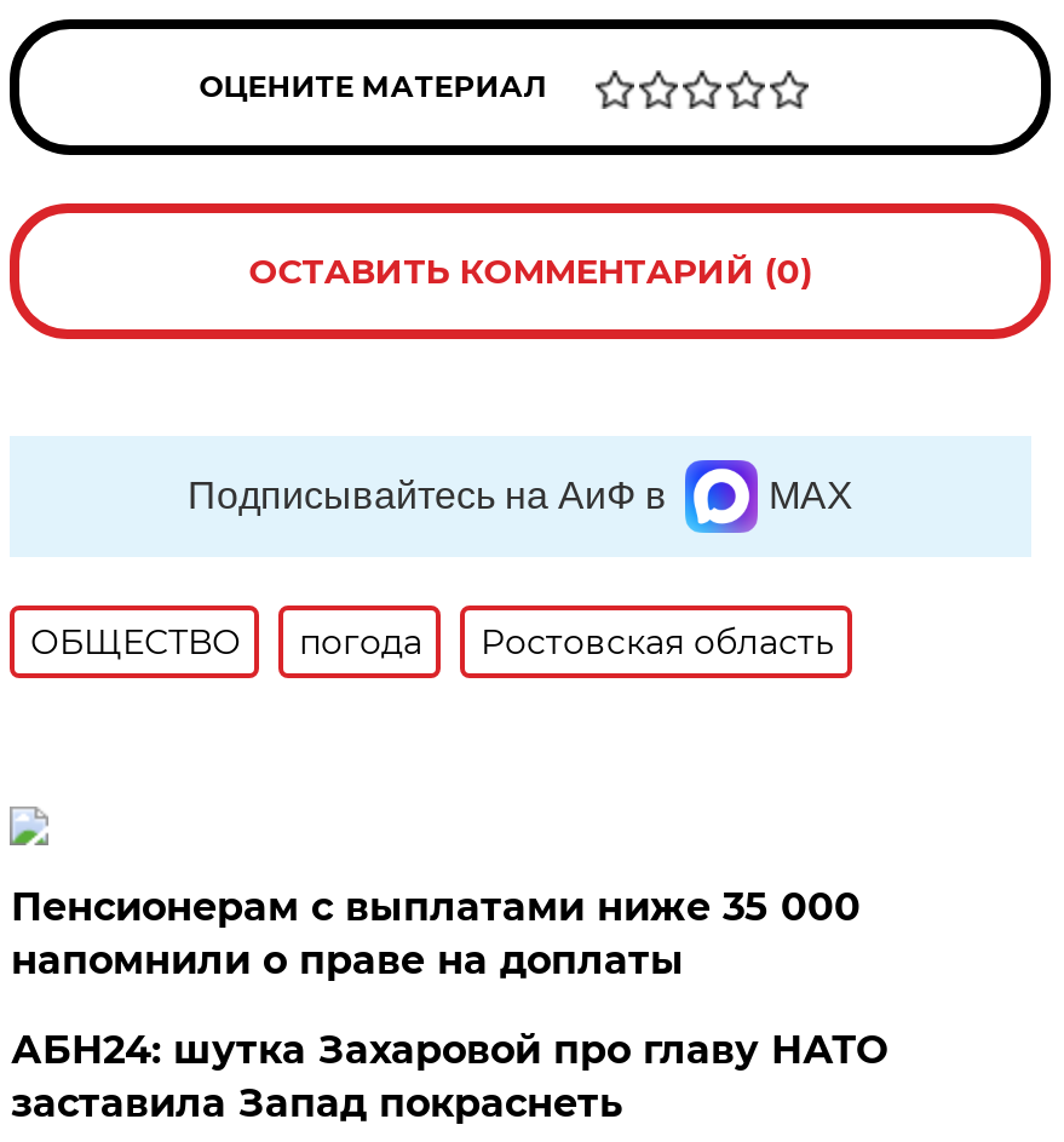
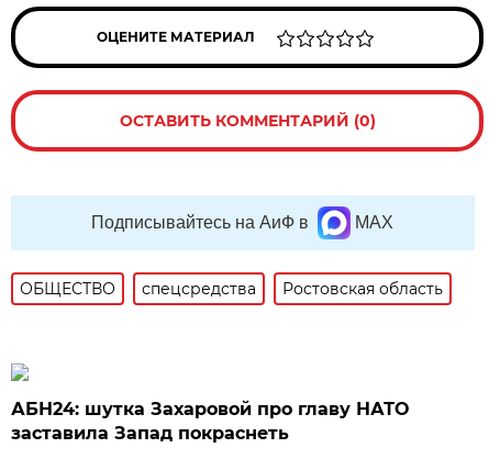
[299,620,422,664] погода -> [142,279,256,299] спецсредства
[11,884,860,984] Пенсионерам с выплатами ниже 35 000 | напомнили о праве на доплаты -> none

